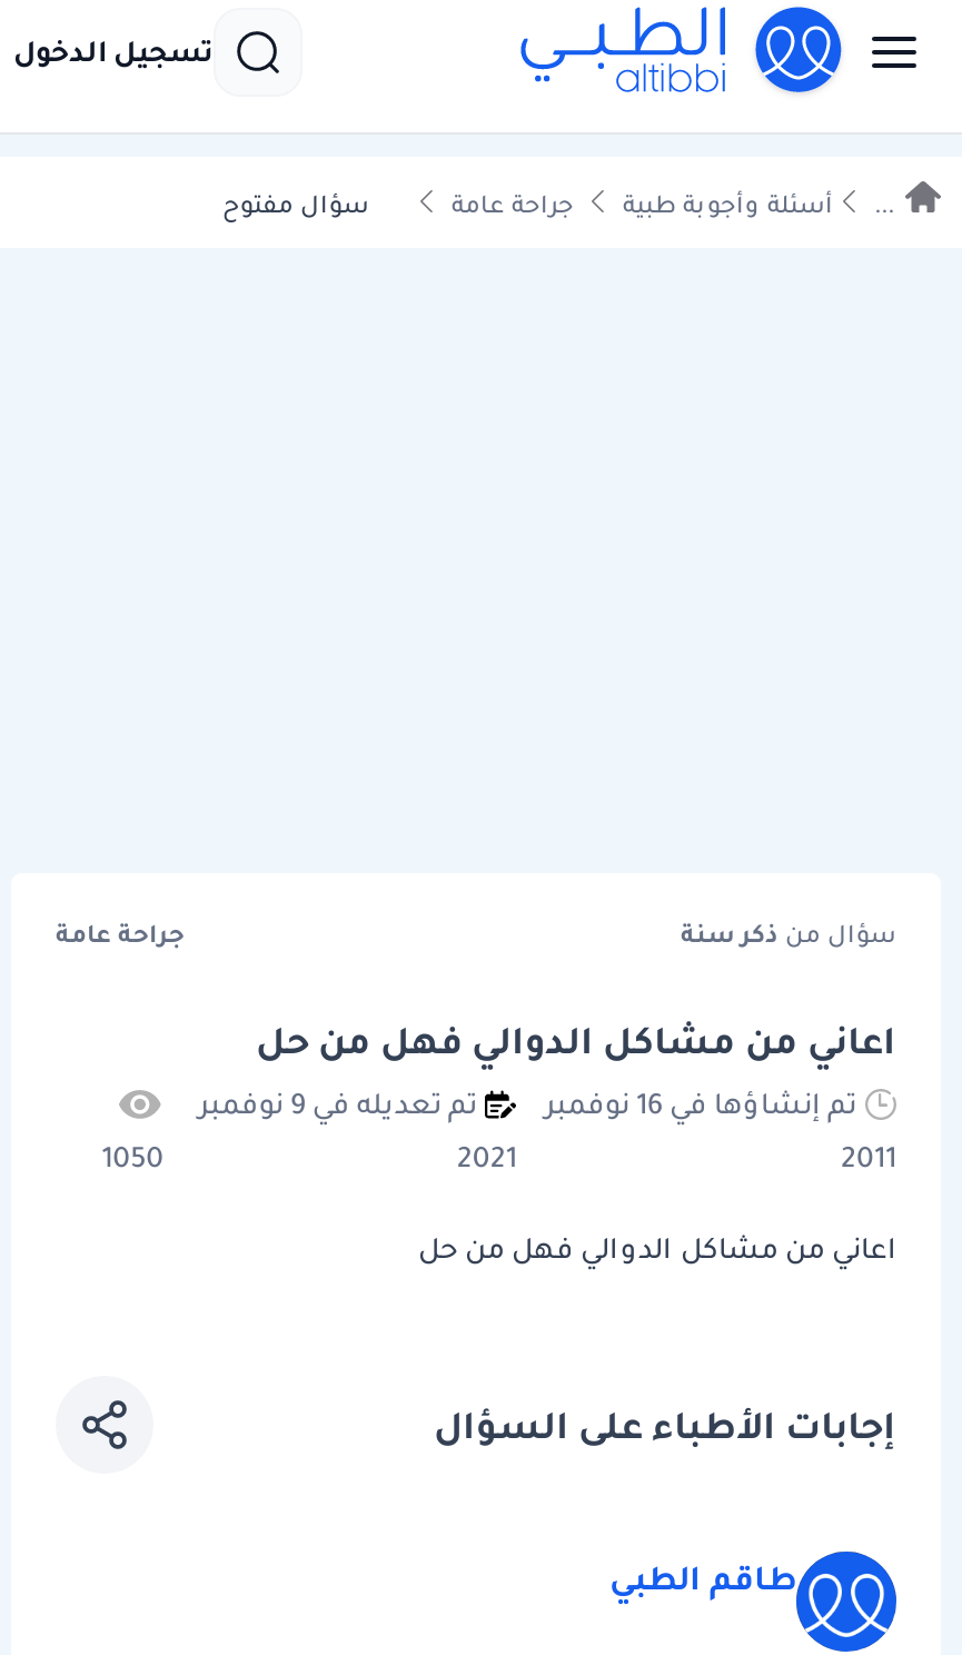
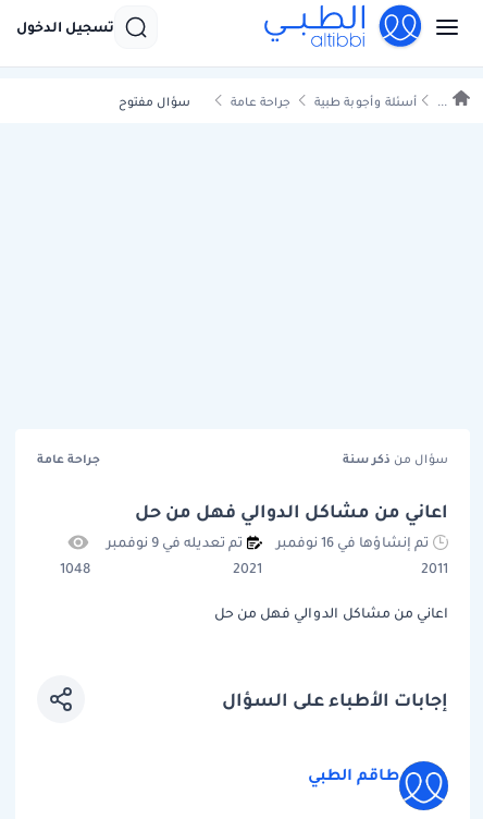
[101,1136,164,1178] 1050 -> [59,558,90,578] 1048

